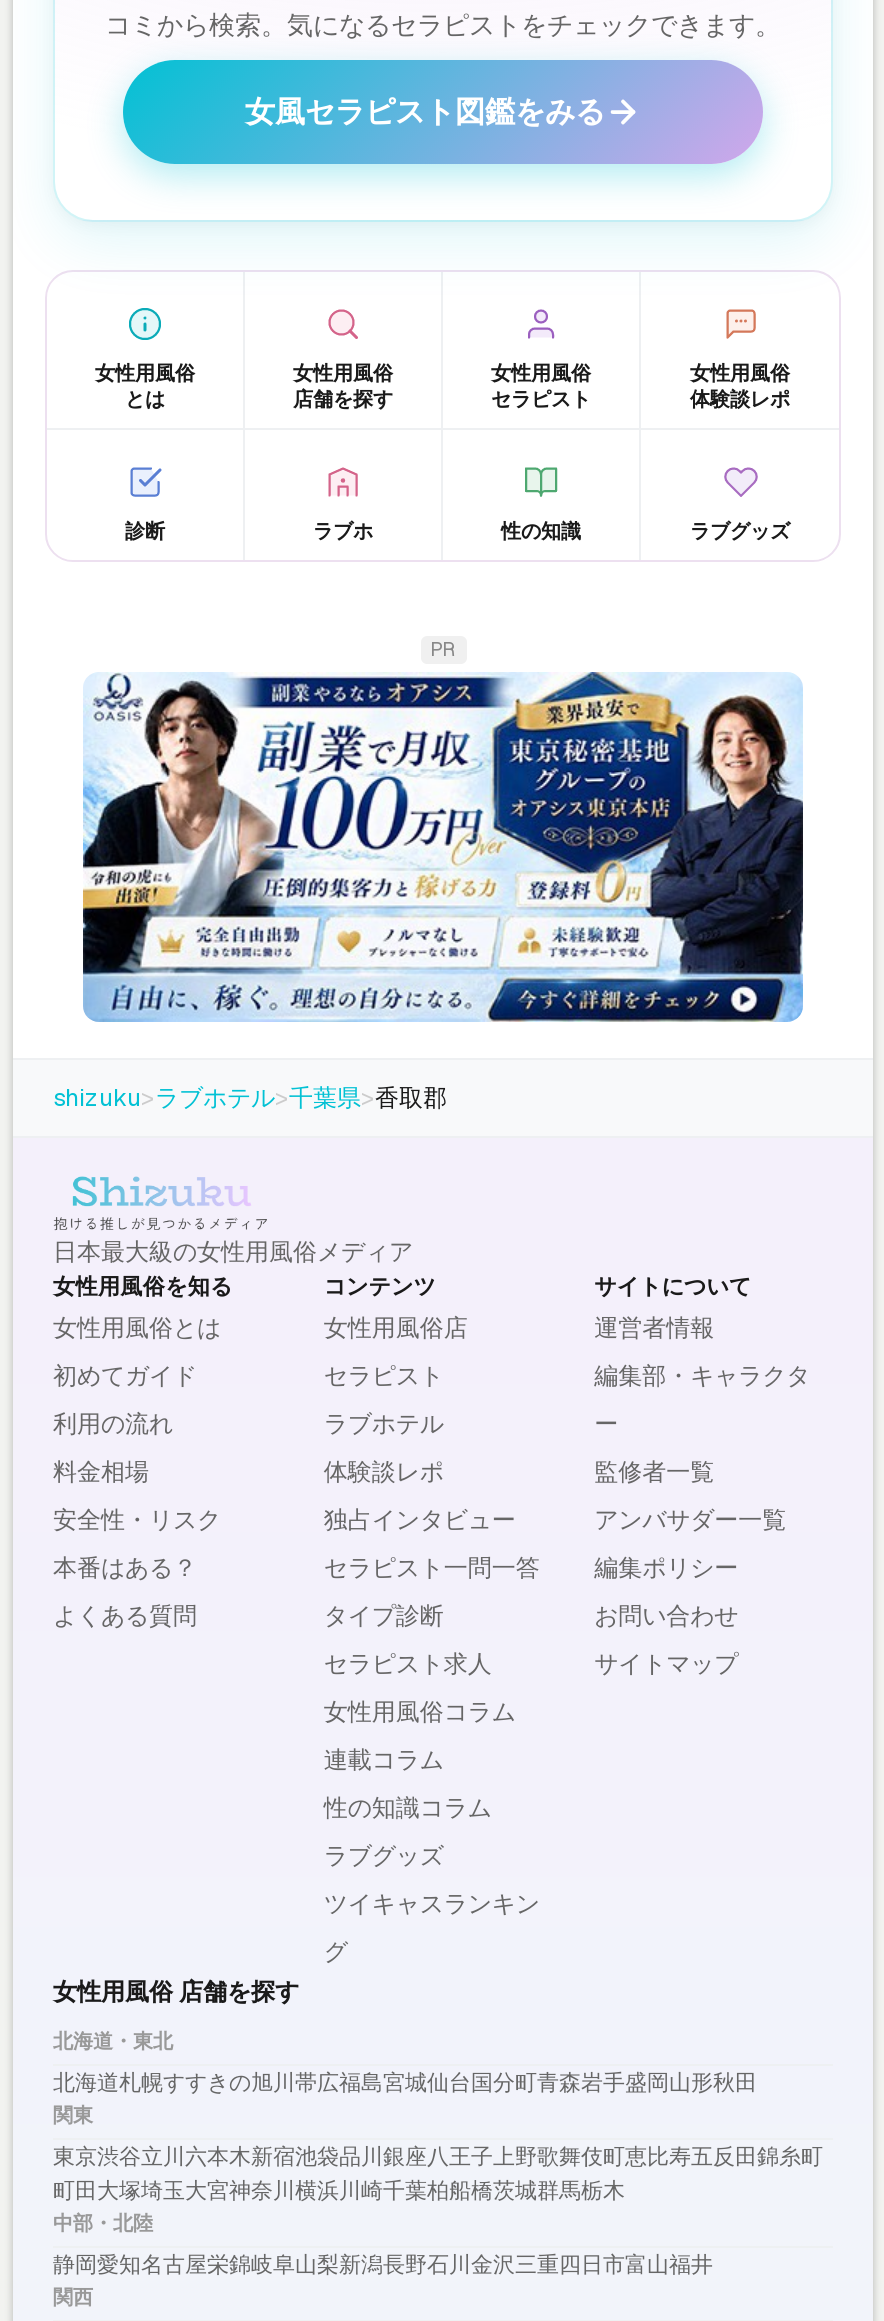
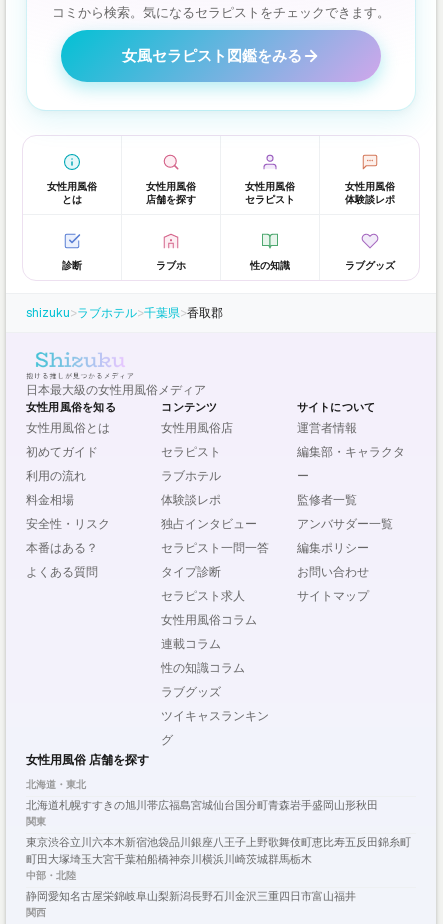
[430,636,456,662] PR -> none
[81,670,805,1022] [image] -> none
[53,2177,625,2205] 町田大塚埼玉大宮神奈川横浜川崎千葉柏船橋茨城群馬栃木 -> [26,852,312,866] 町田大塚埼玉大宮千葉柏船橋神奈川横浜川崎茨城群馬栃木

